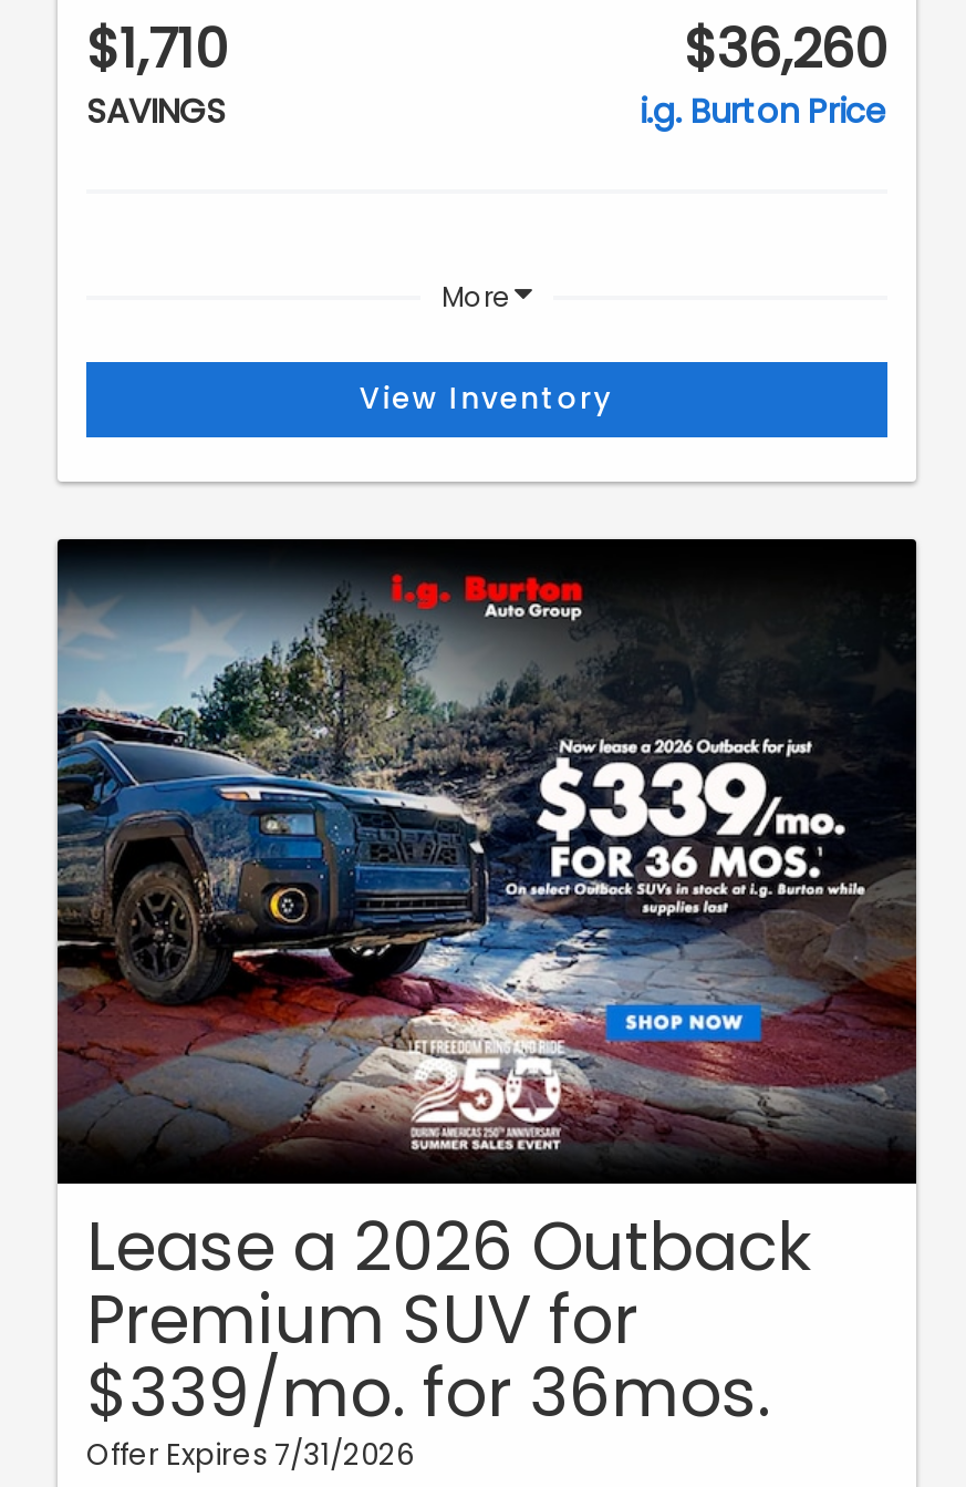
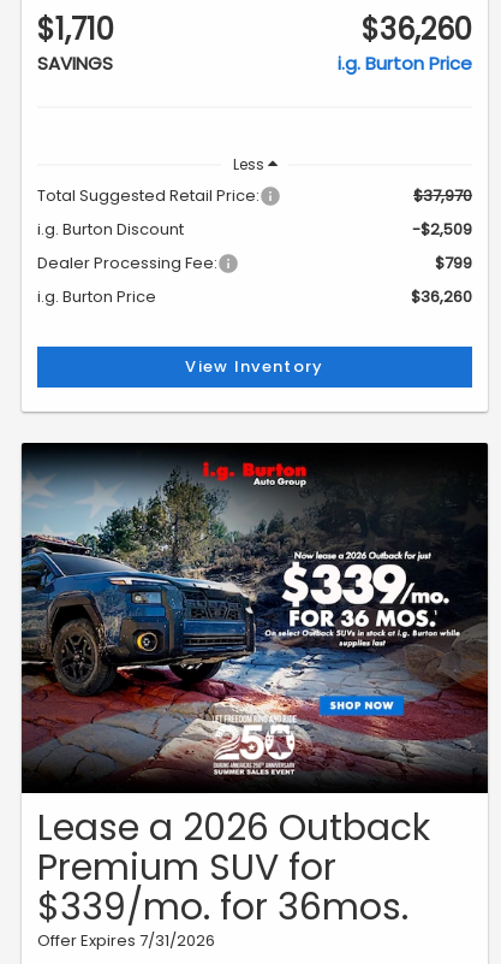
[442,277,515,315] More -> [37,154,472,308] Less | Total Suggested Retail Price: | $37,970 | i.g. Burton Discount | -$2,509 | Dealer Processing Fee: | $799 | i.g. Burton Price | $36,260

